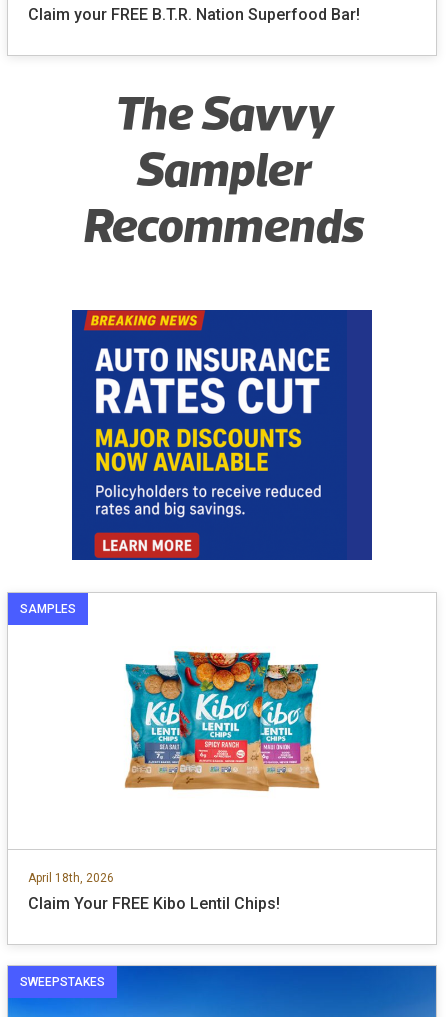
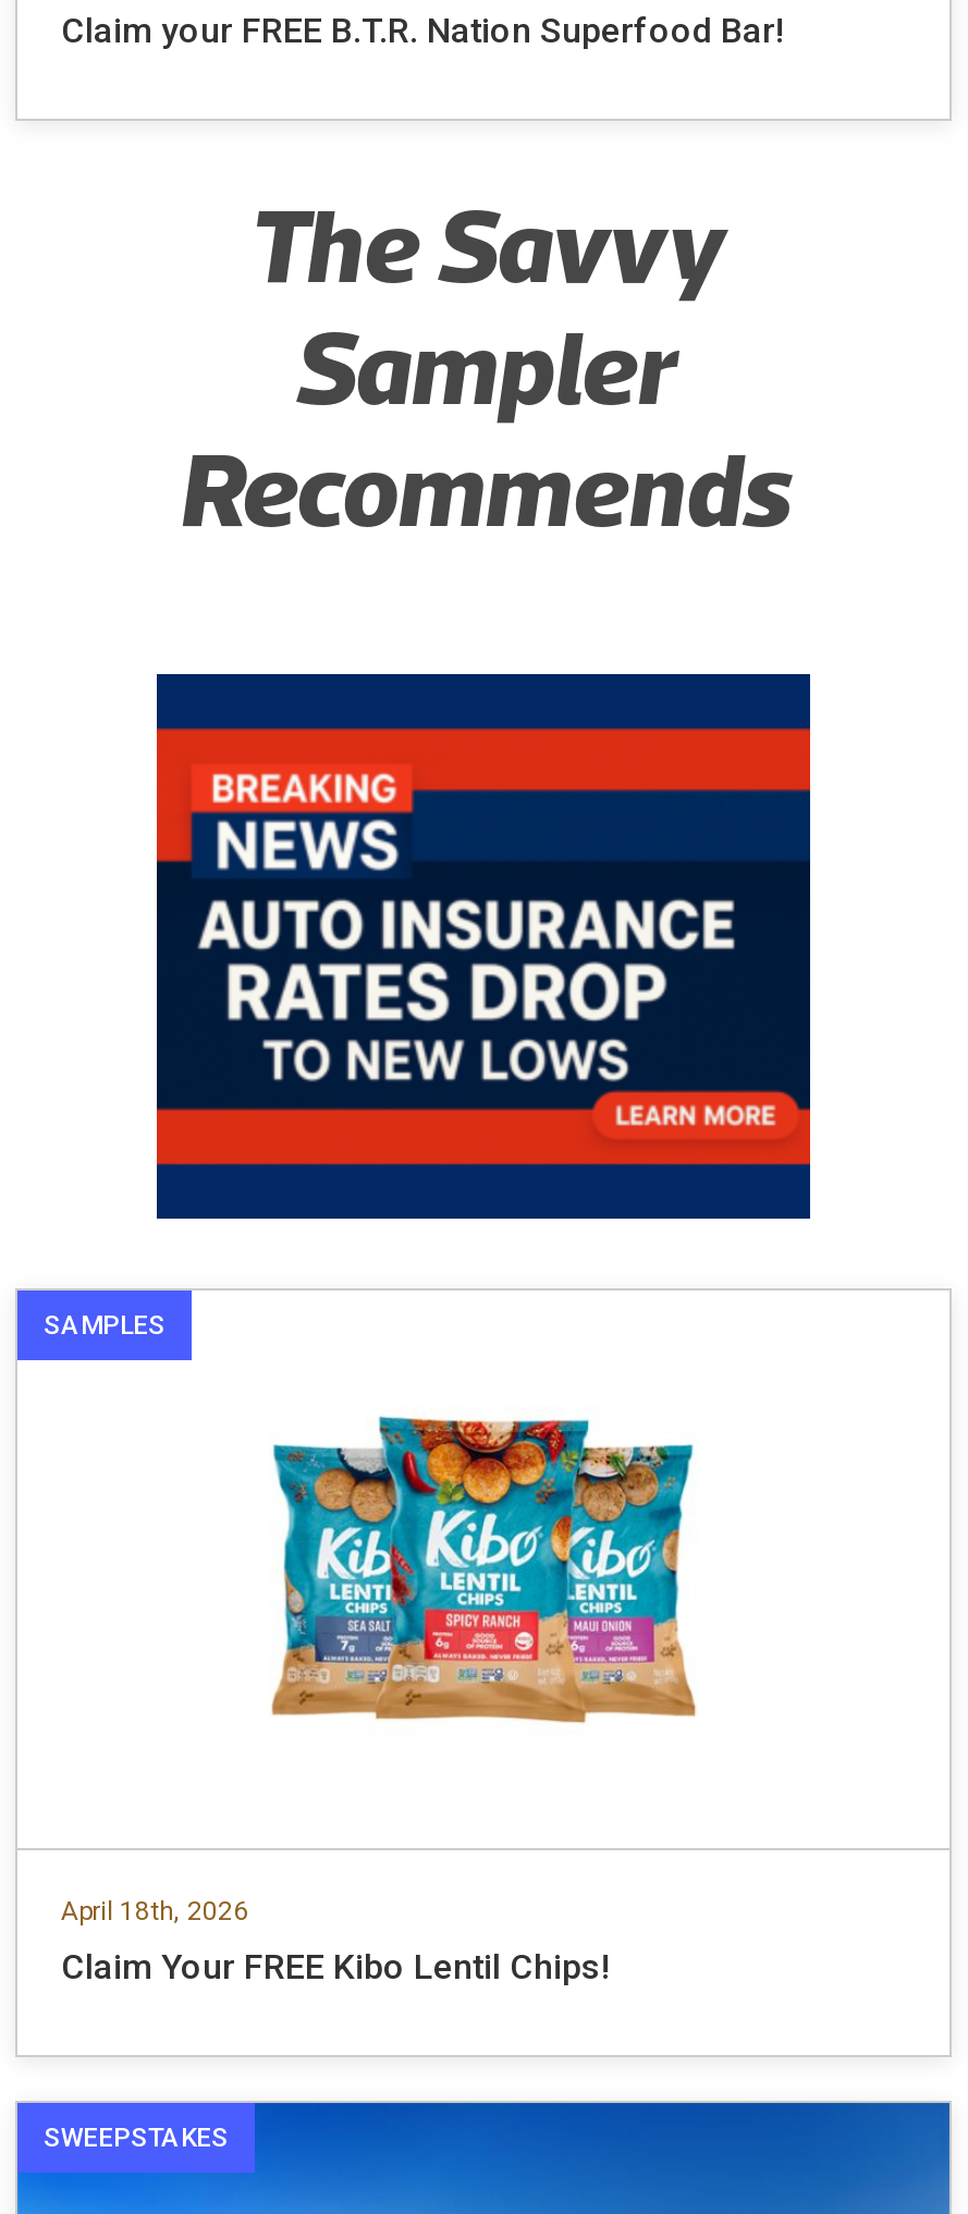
[71,309,373,559] [image] -> [155,672,812,1216] [image]

